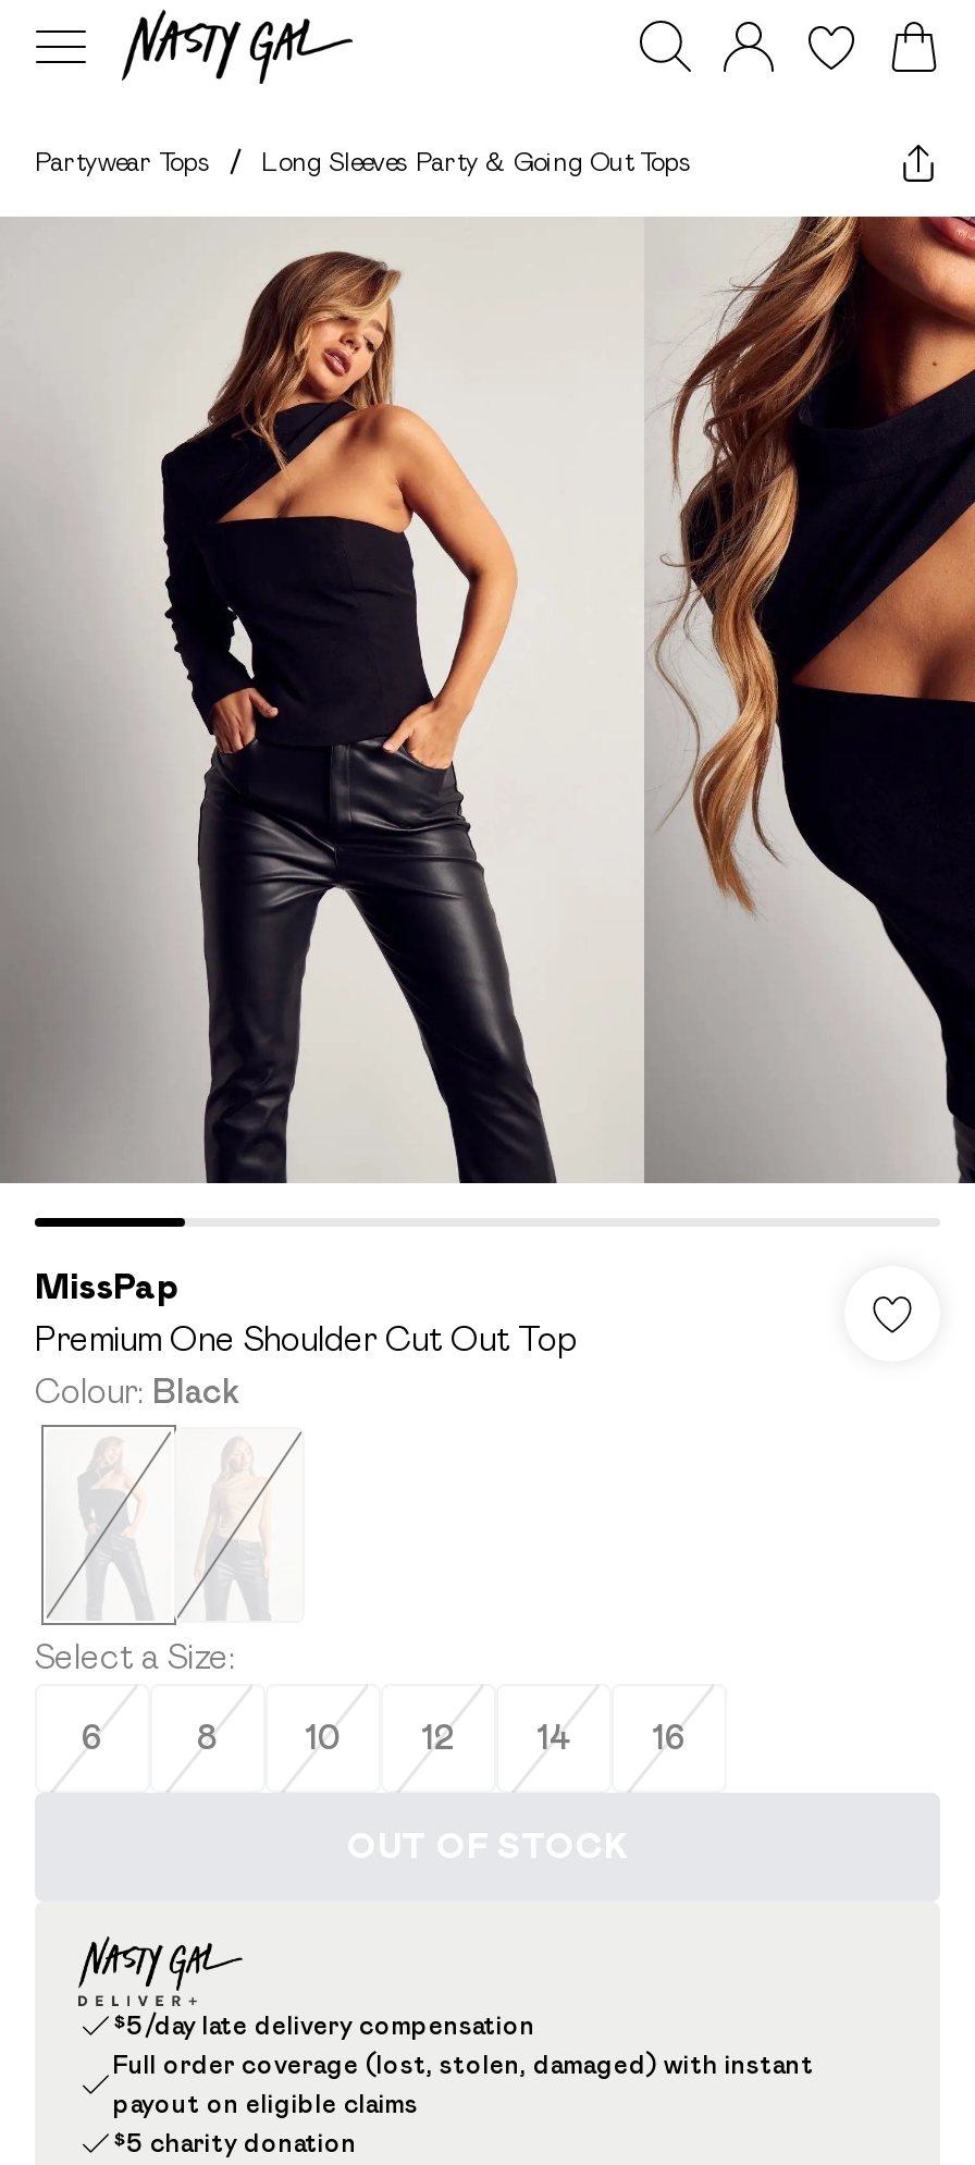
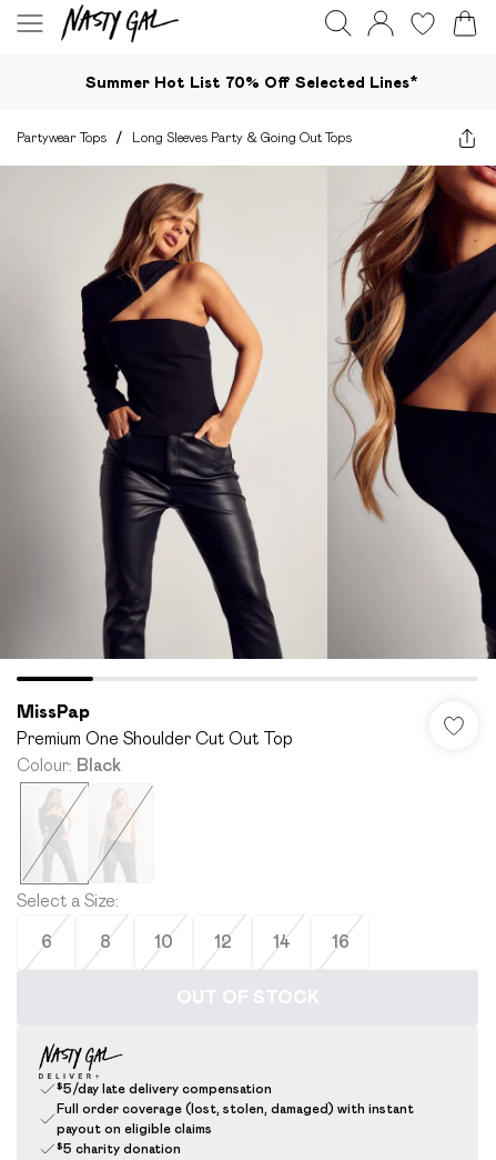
none -> [85,73,418,91] Summer Hot List 70% Off Selected Lines*

